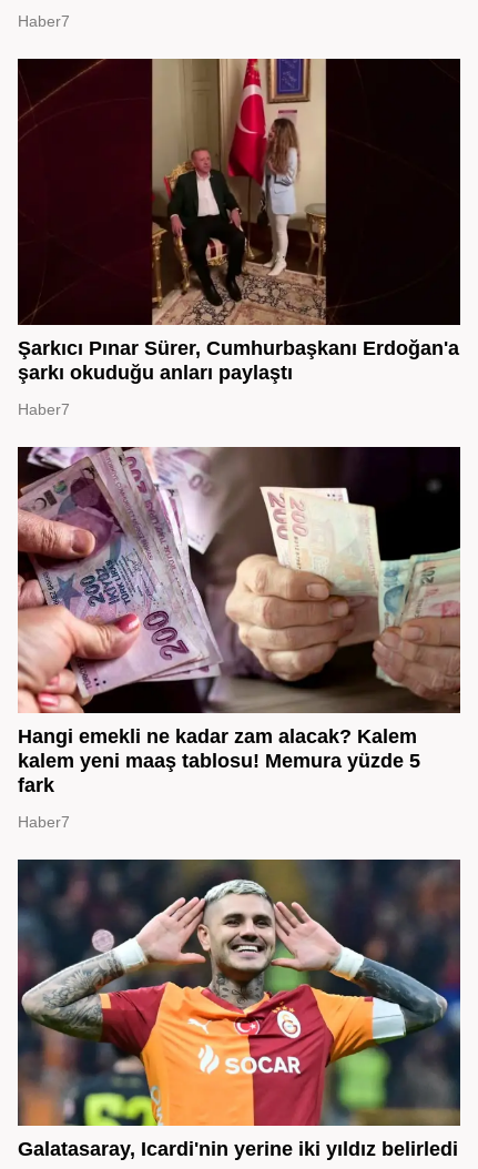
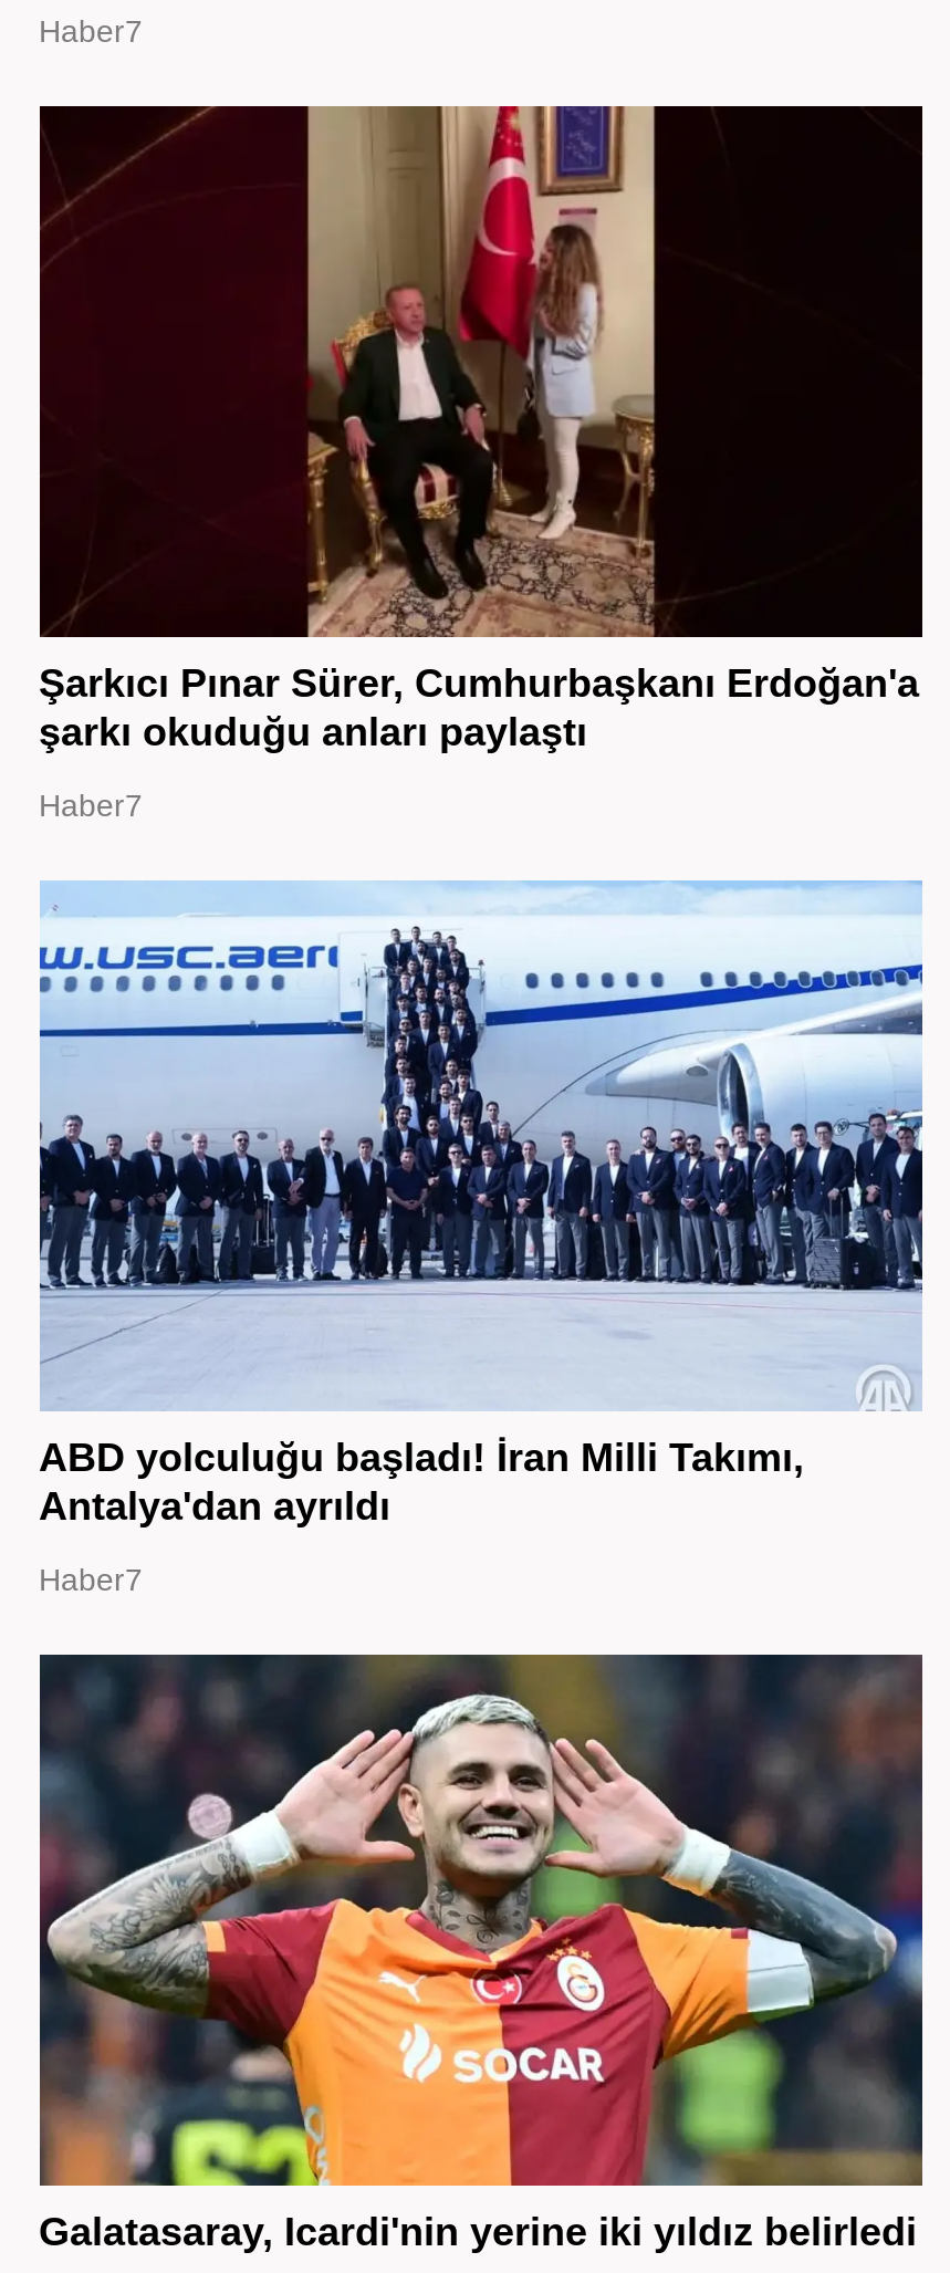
[17,446,461,796] [image] | Hangi emekli ne kadar zam alacak? Kalem | kalem yeni maaş tablosu! Memura yüzde 5 | fark -> [38,880,925,1528] [image] | ABD yolculuğu başladı! İran Milli Takımı, | Antalya'dan ayrıldı

